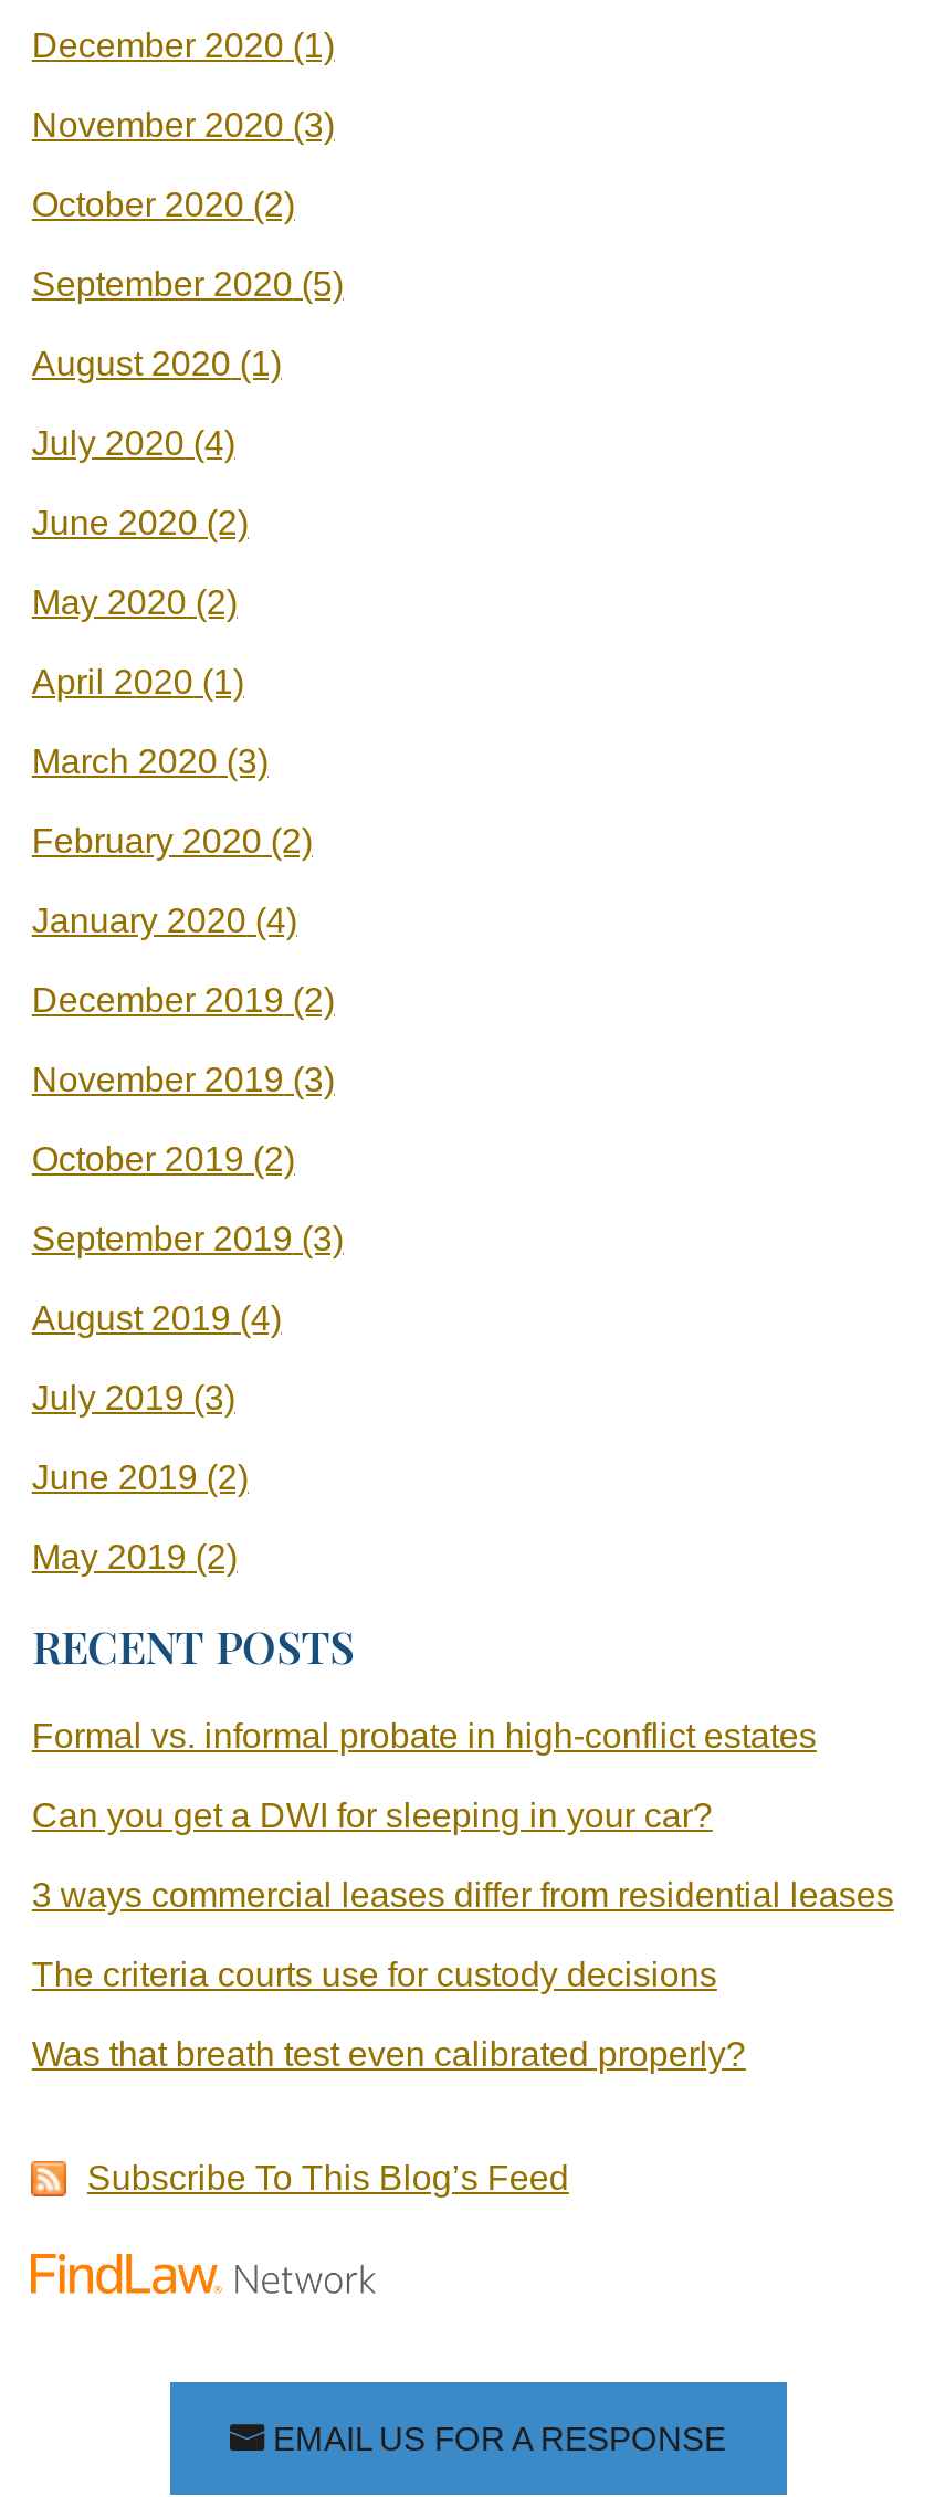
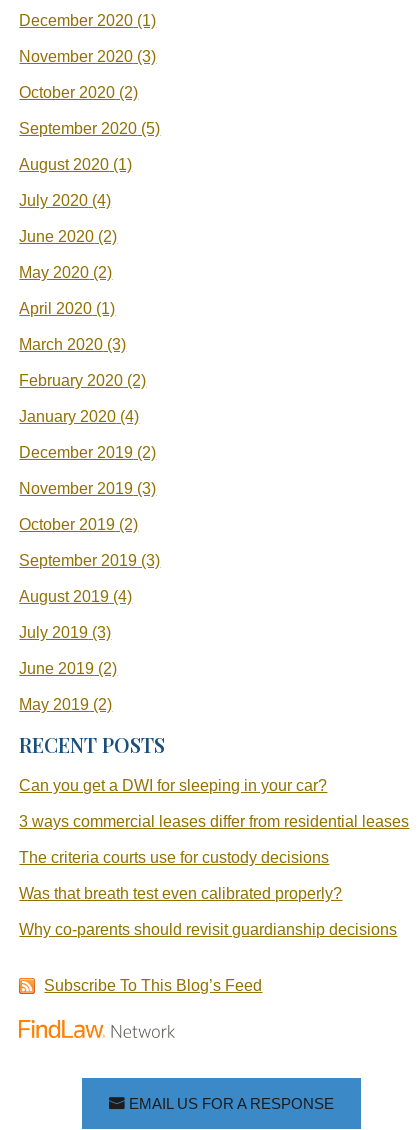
[32,1717,817,1754] Formal vs. informal probate in high‑conflict estates -> none
moved [32,1796,894,2073] -> [19,777,409,902]: Can you get a DWI for sleeping in your car? | 3 ways commercial leases differ from residential leases | The criteria courts use for custody decisions | Was that breath test even calibrated properly?
none -> [19,921,397,938] Why co-parents should revisit guardianship decisions

